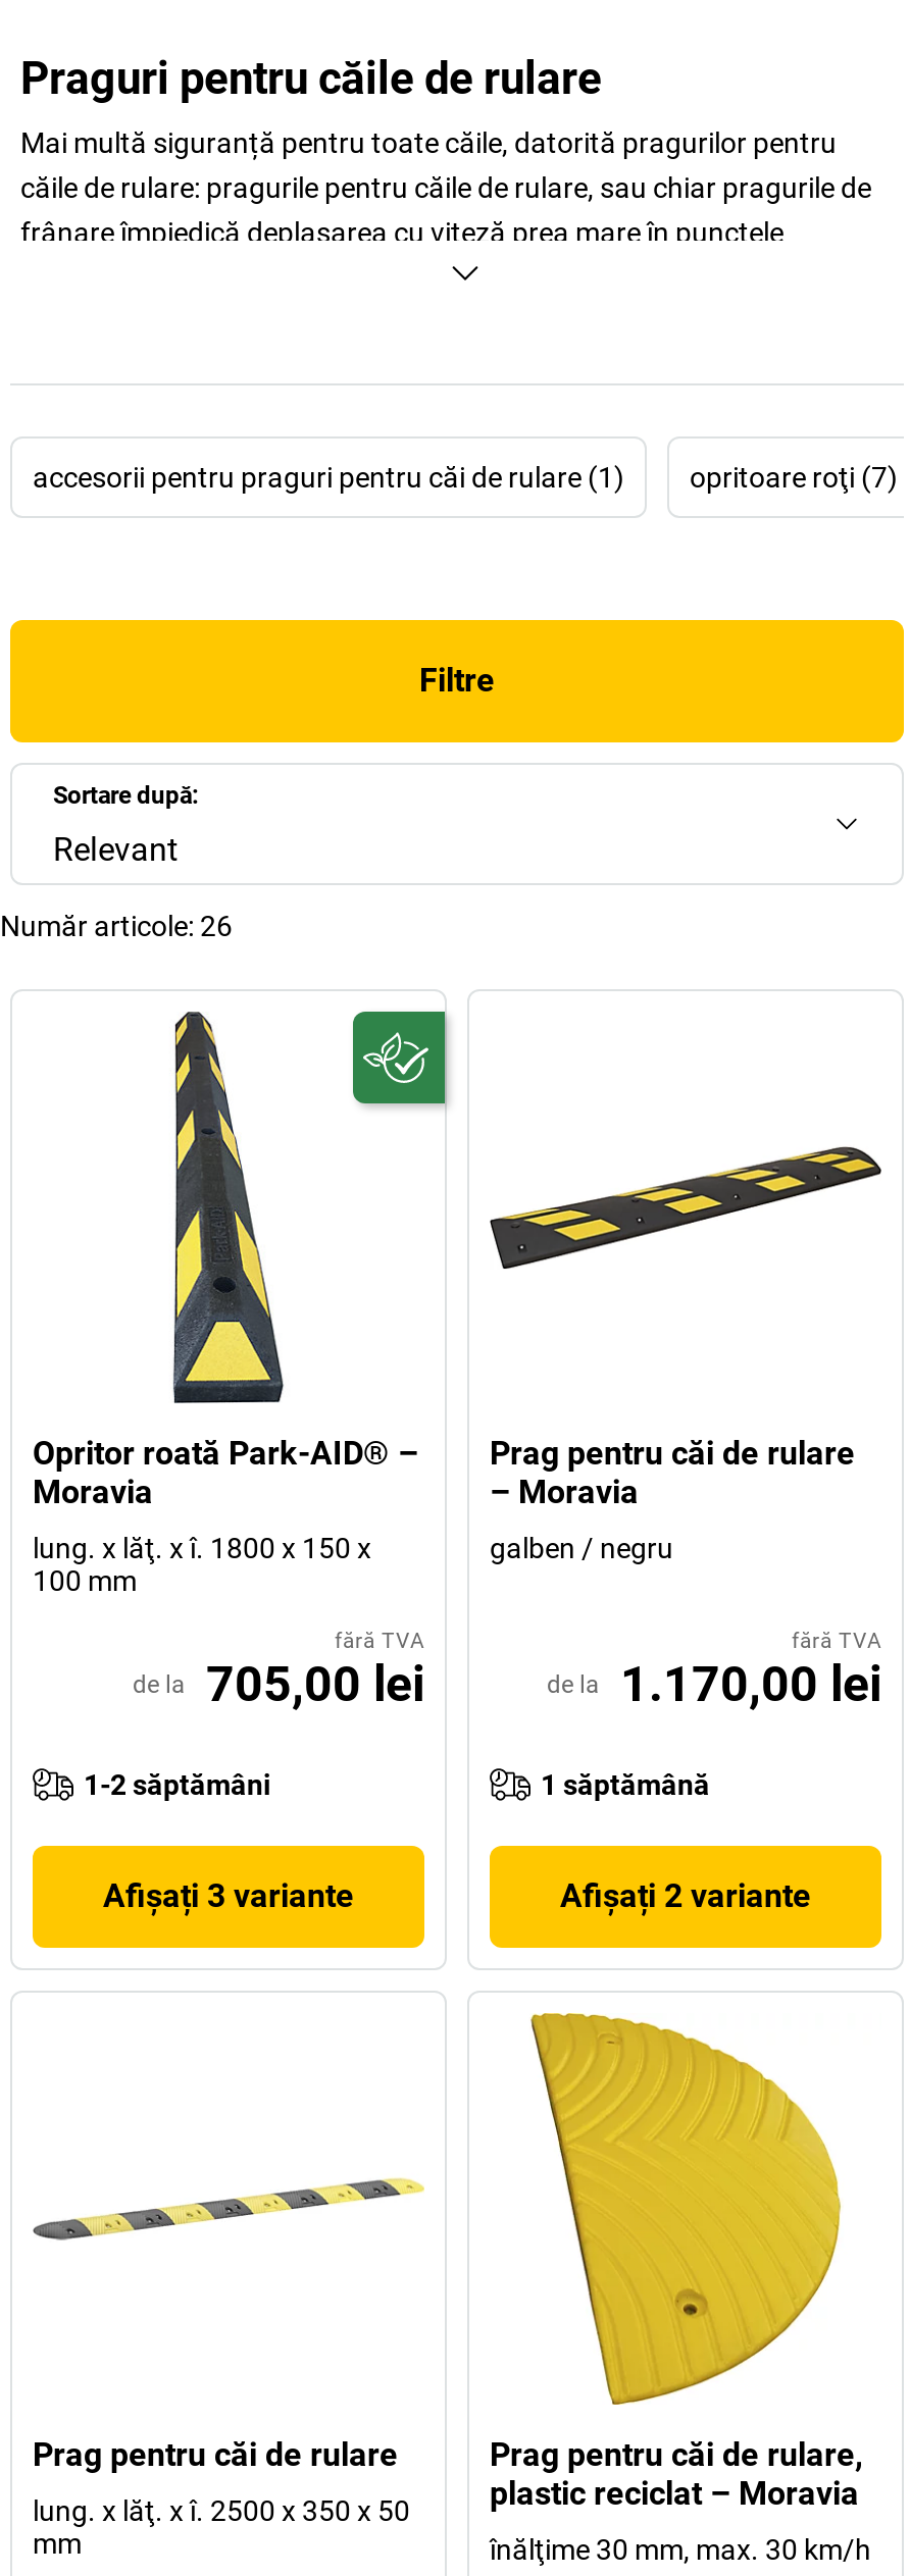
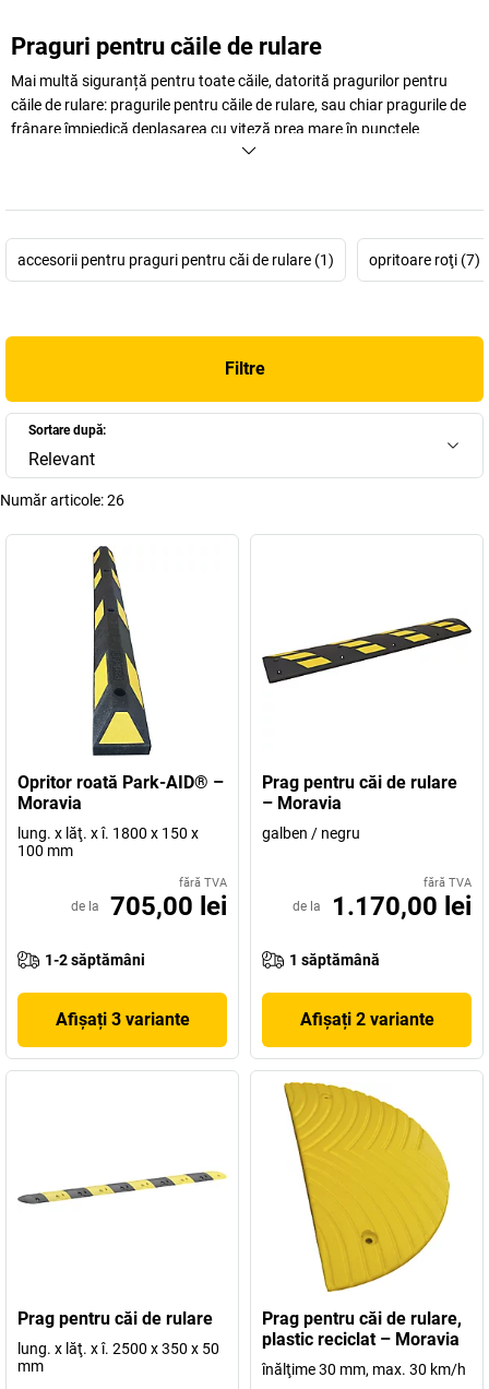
[351,1010,449,1107] [image] -> none

